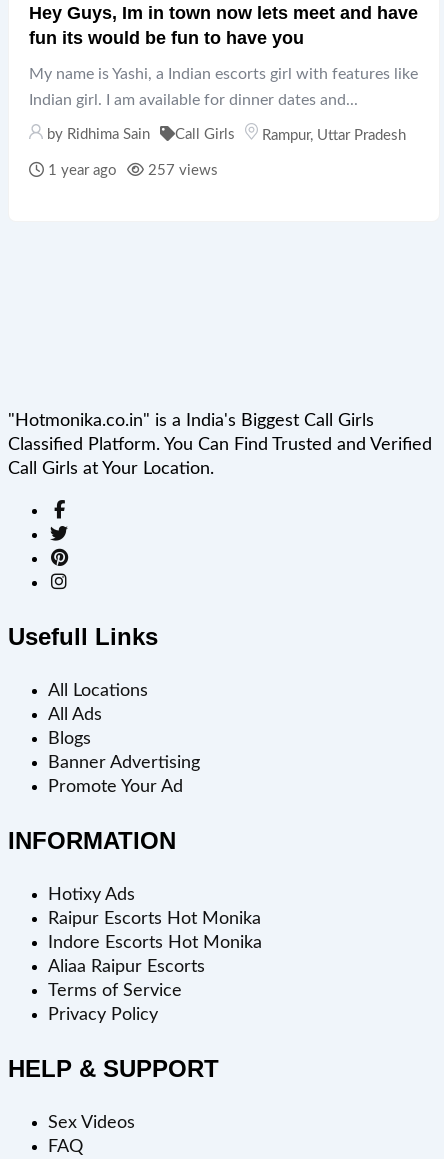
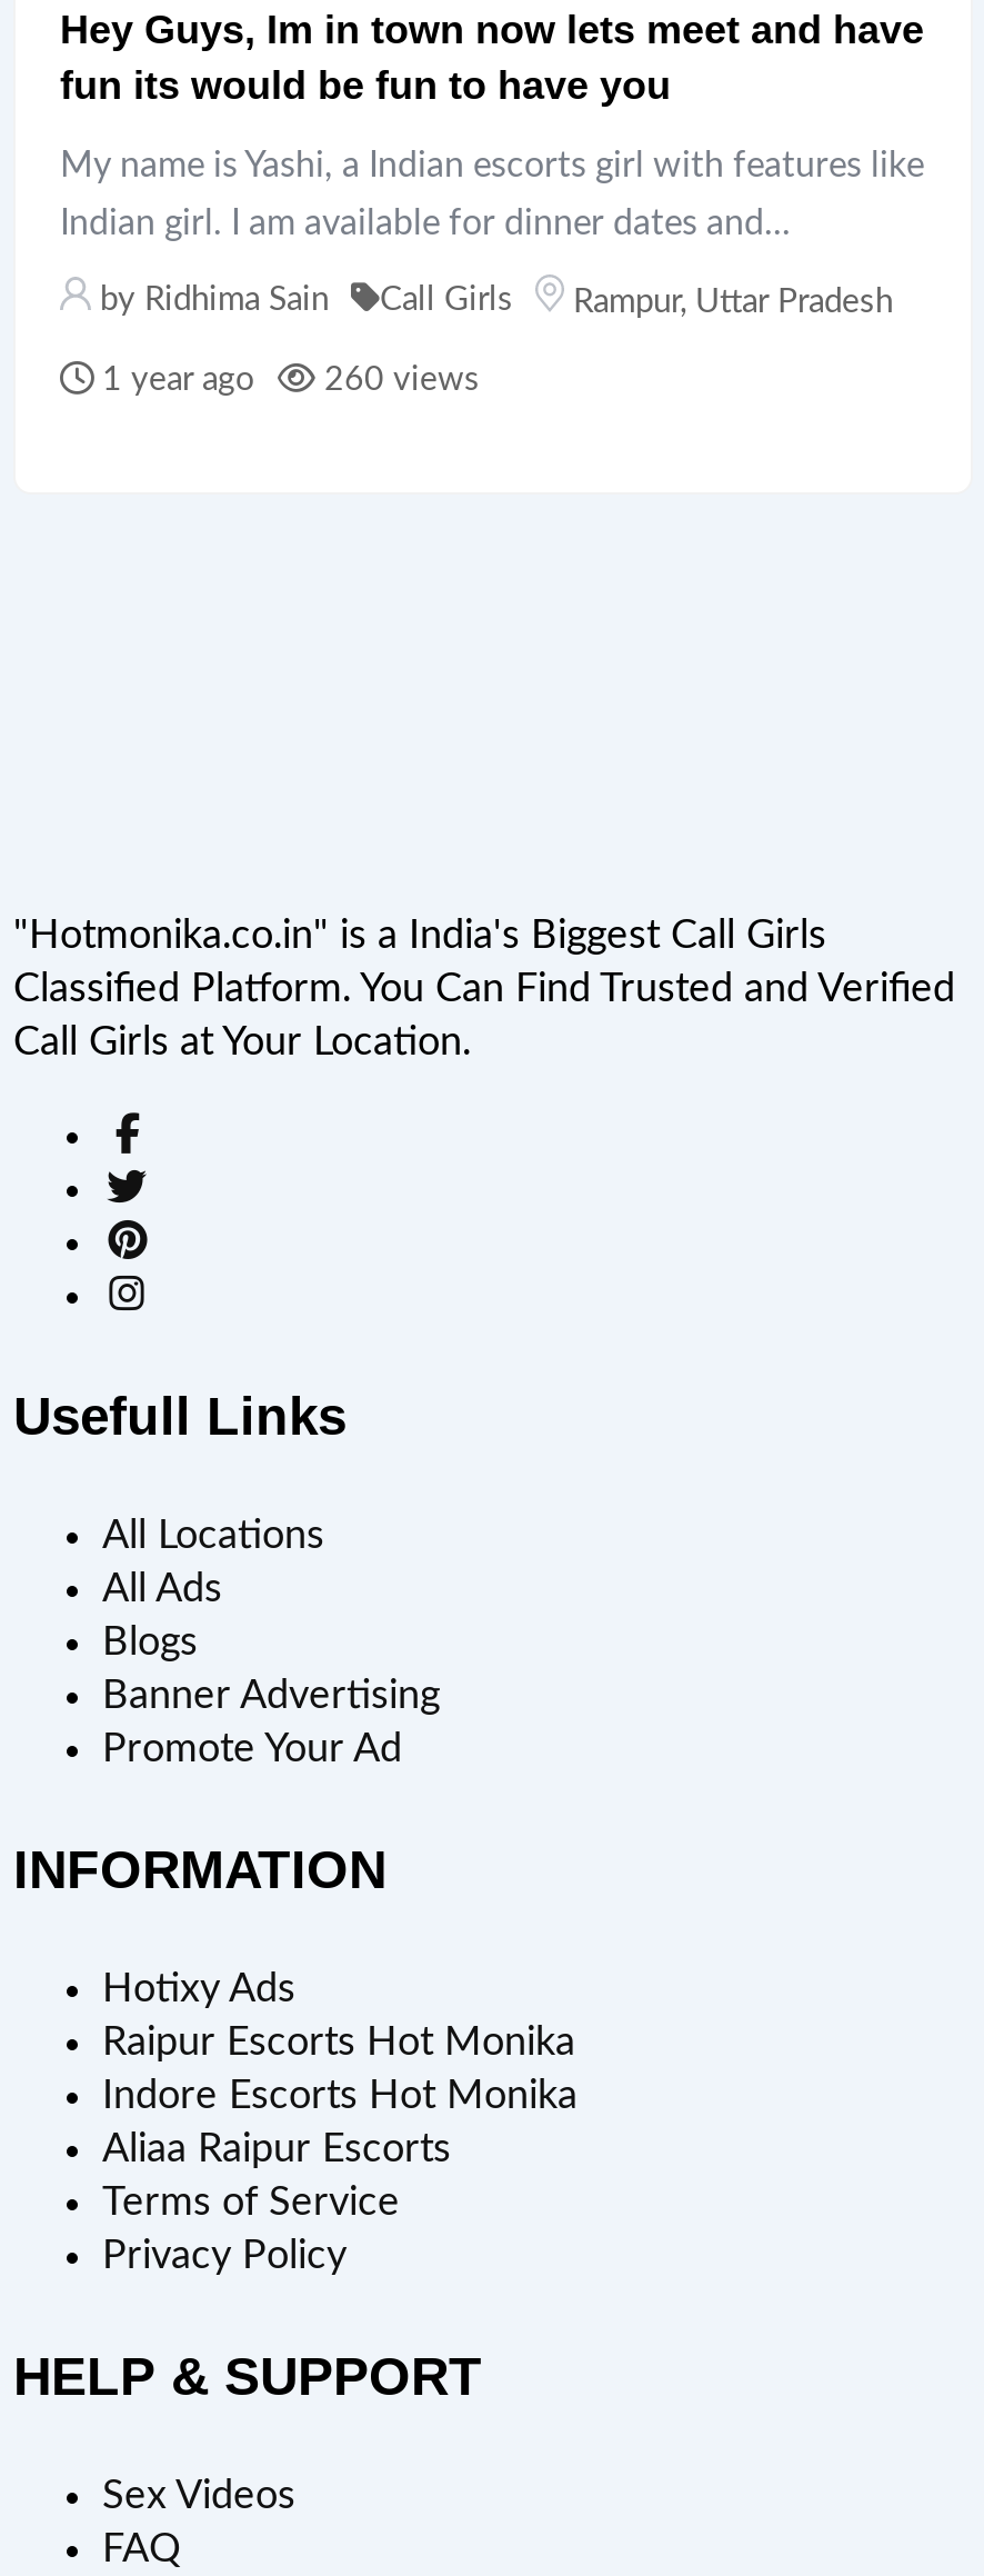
[44,163,218,178] 1 year ago 257 views -> [93,362,480,396] 1 year ago 260 views

